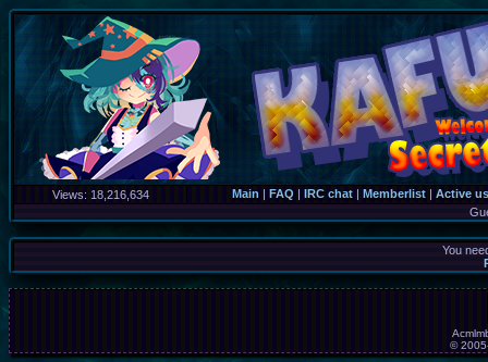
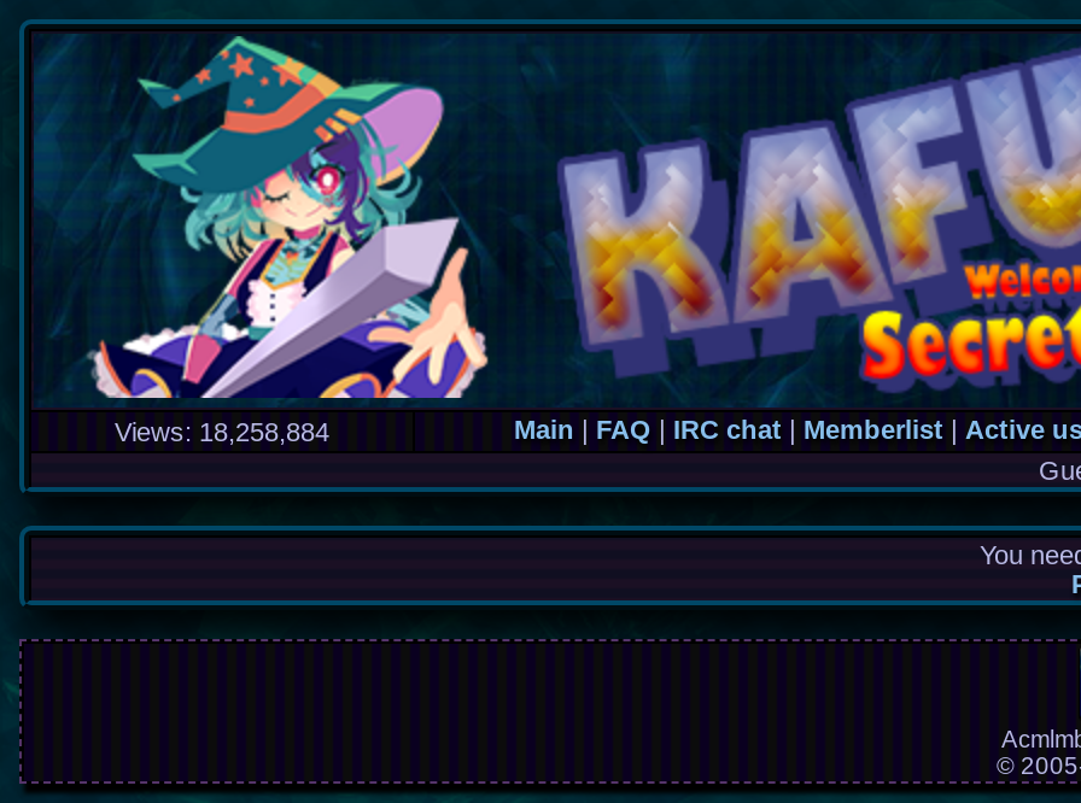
[52,188,149,201] Views: 18,216,634 -> [115,417,329,446] Views: 18,258,884

